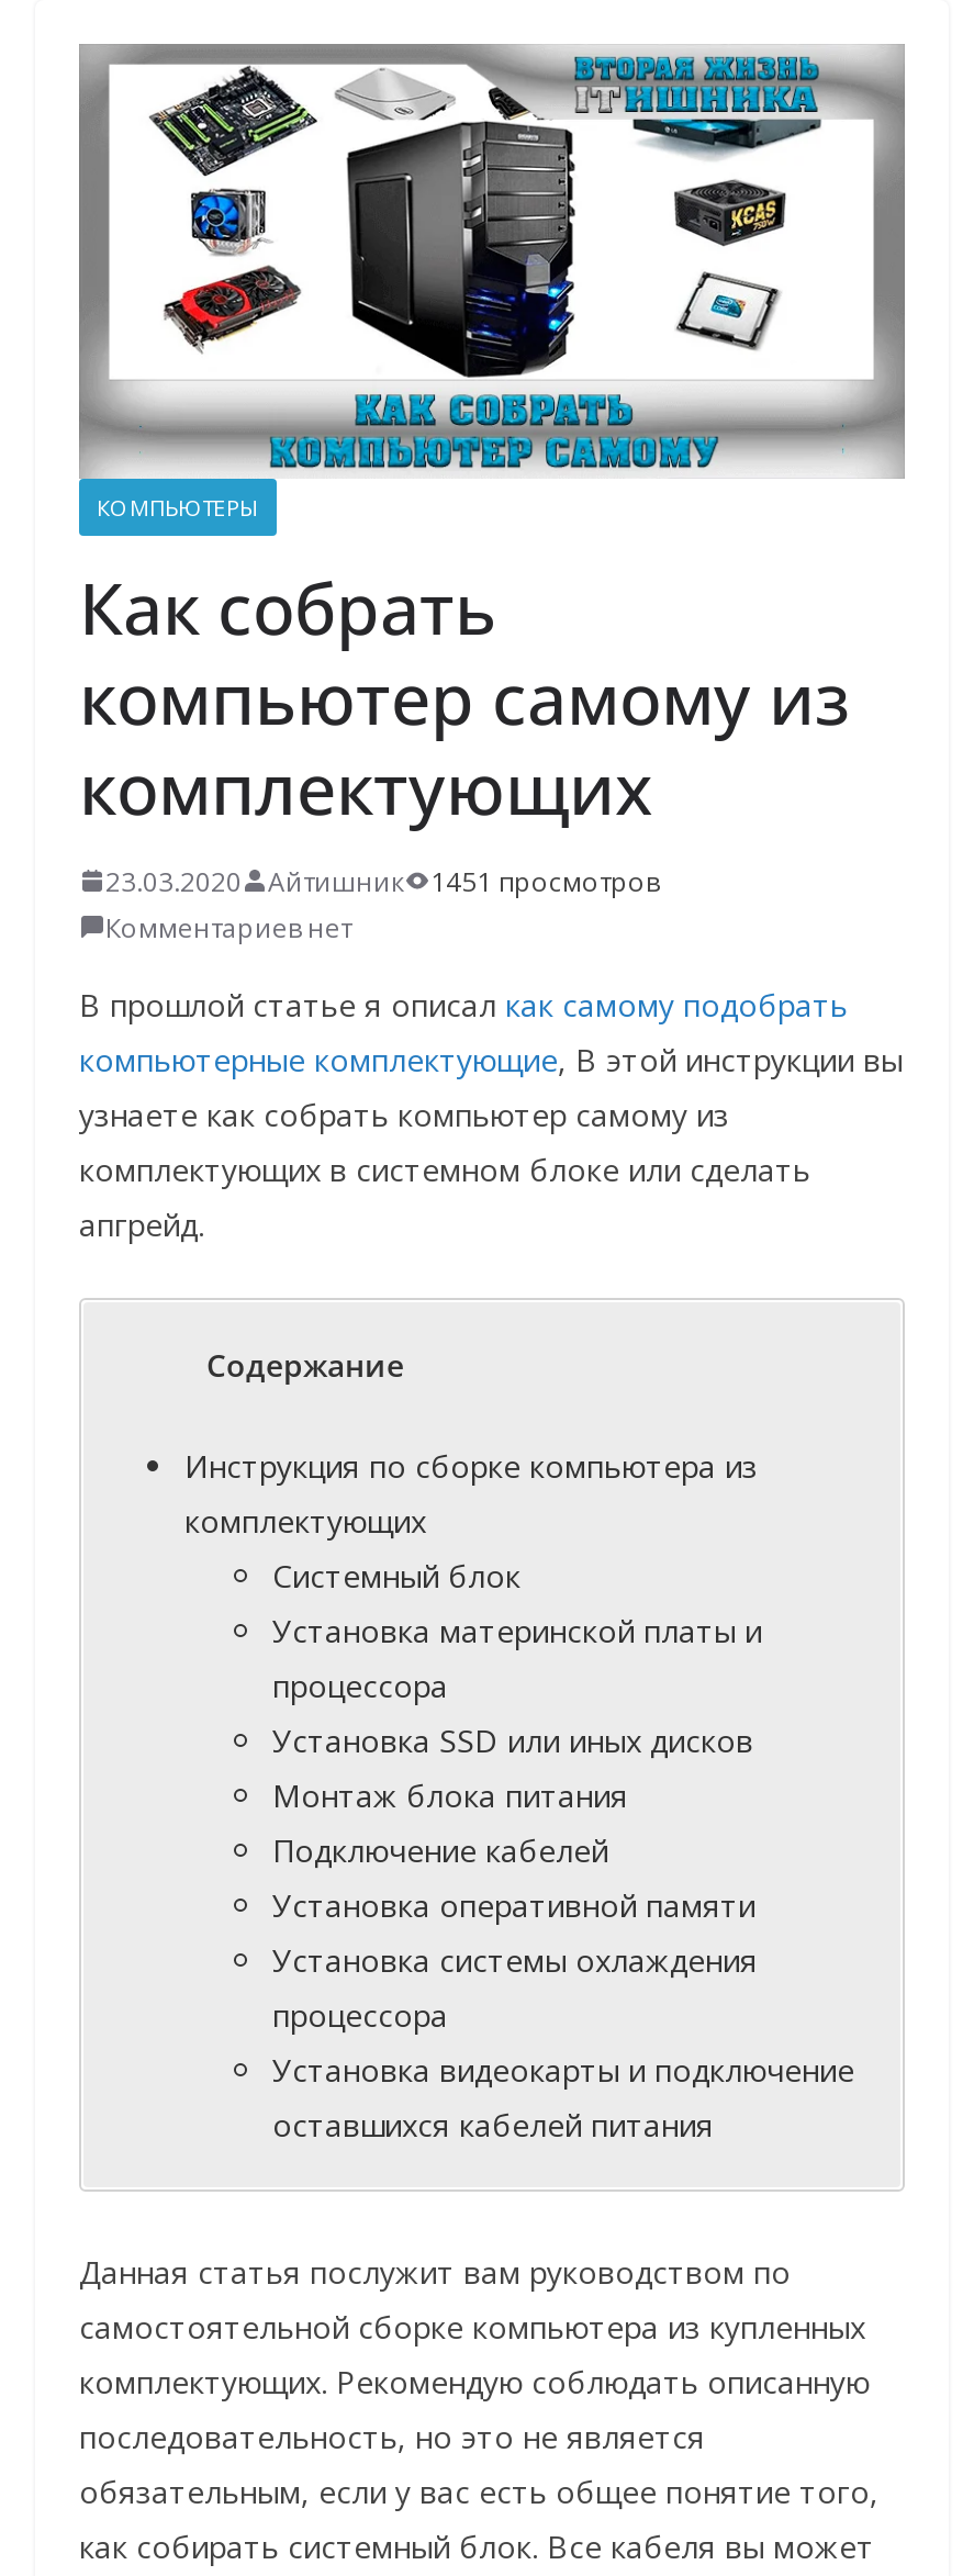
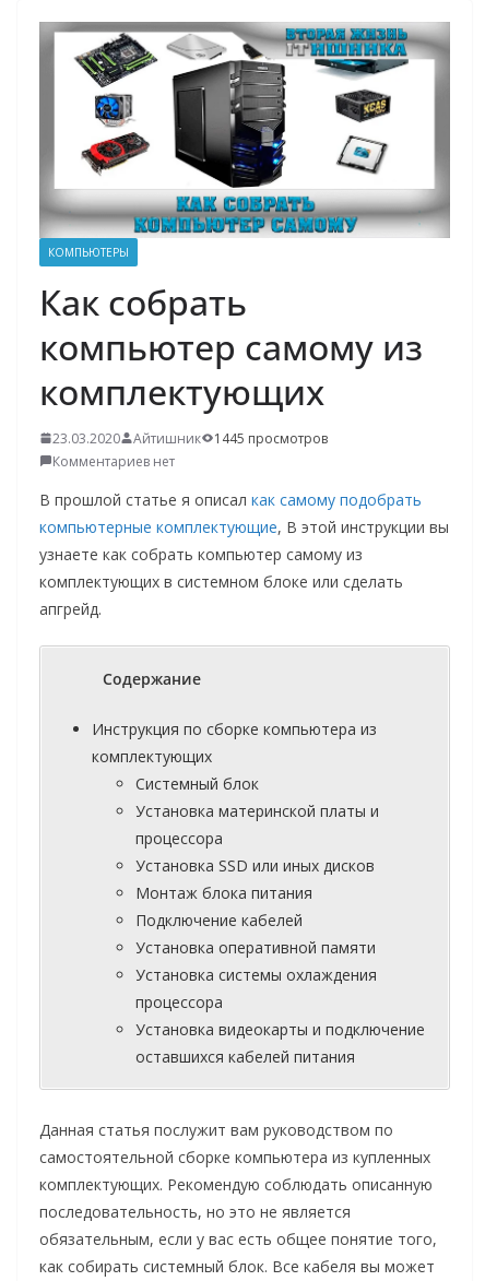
[105,863,659,900] 23.03.2020 Айтишник 1451 просмотров -> [52,429,328,448] 23.03.2020 Айтишник 1445 просмотров

